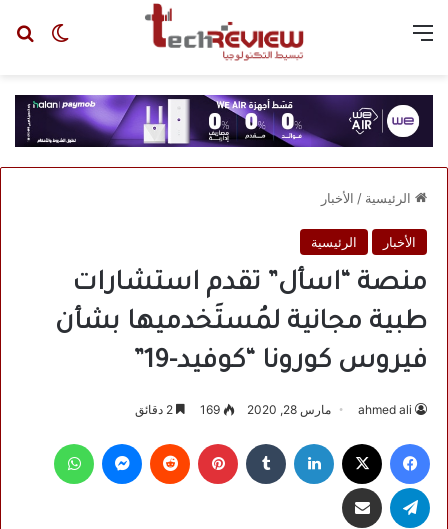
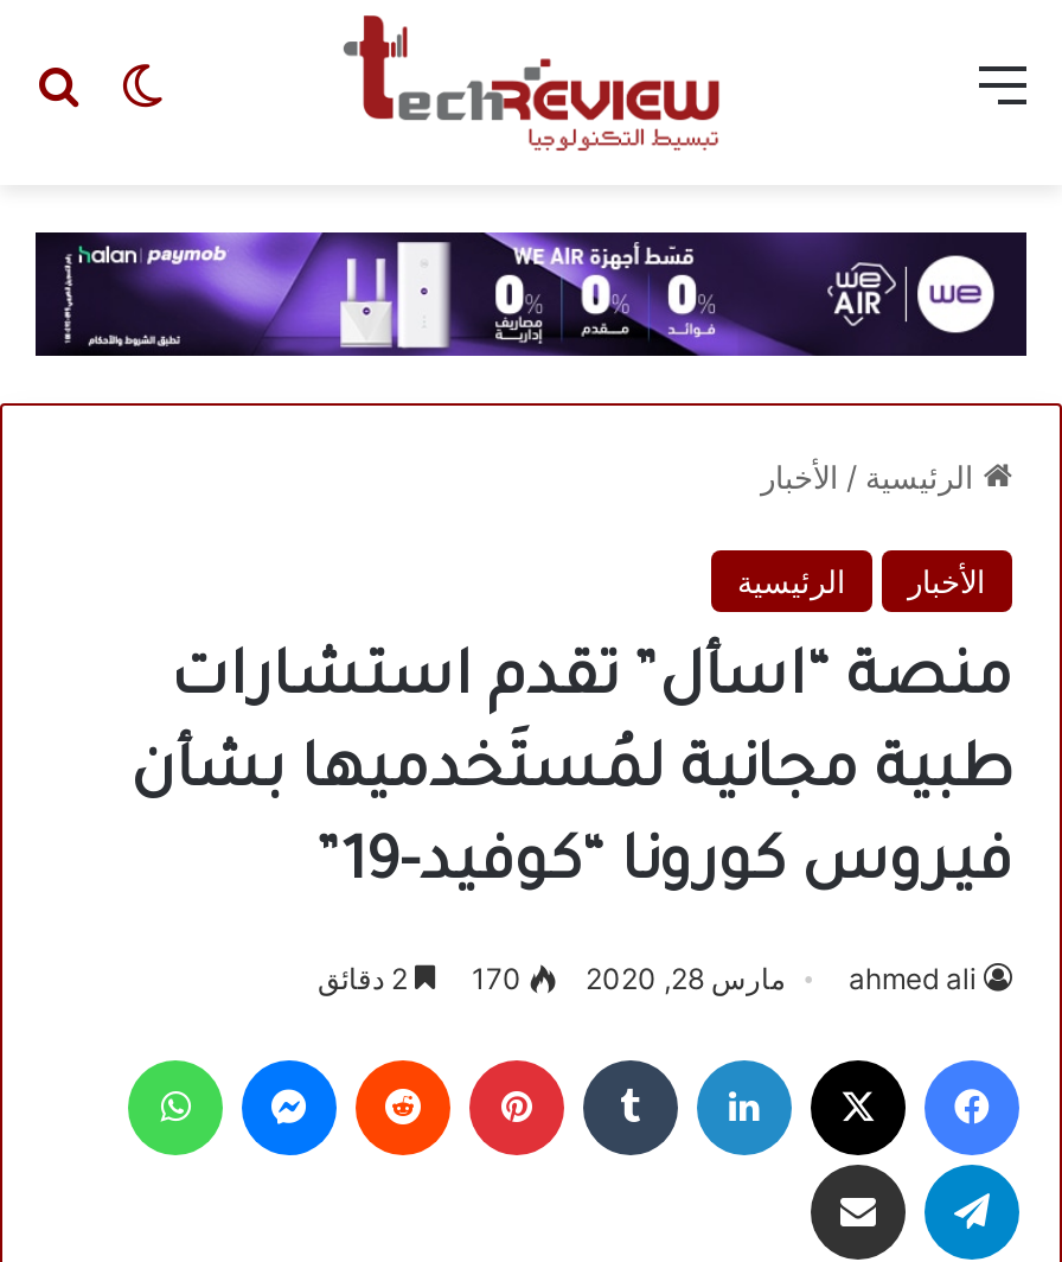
[200,402,220,417] 169 -> [472,960,522,995] 170

